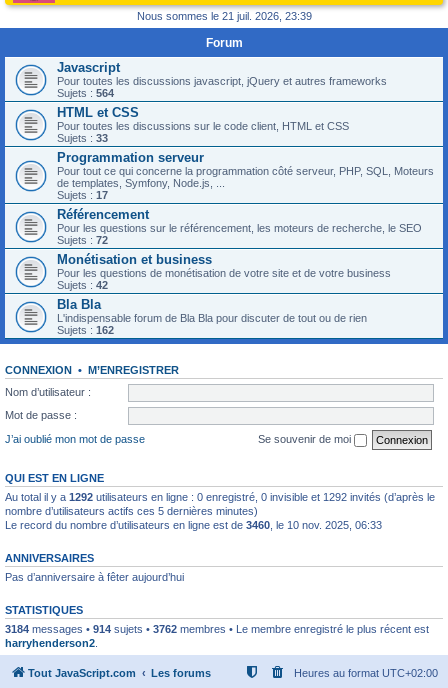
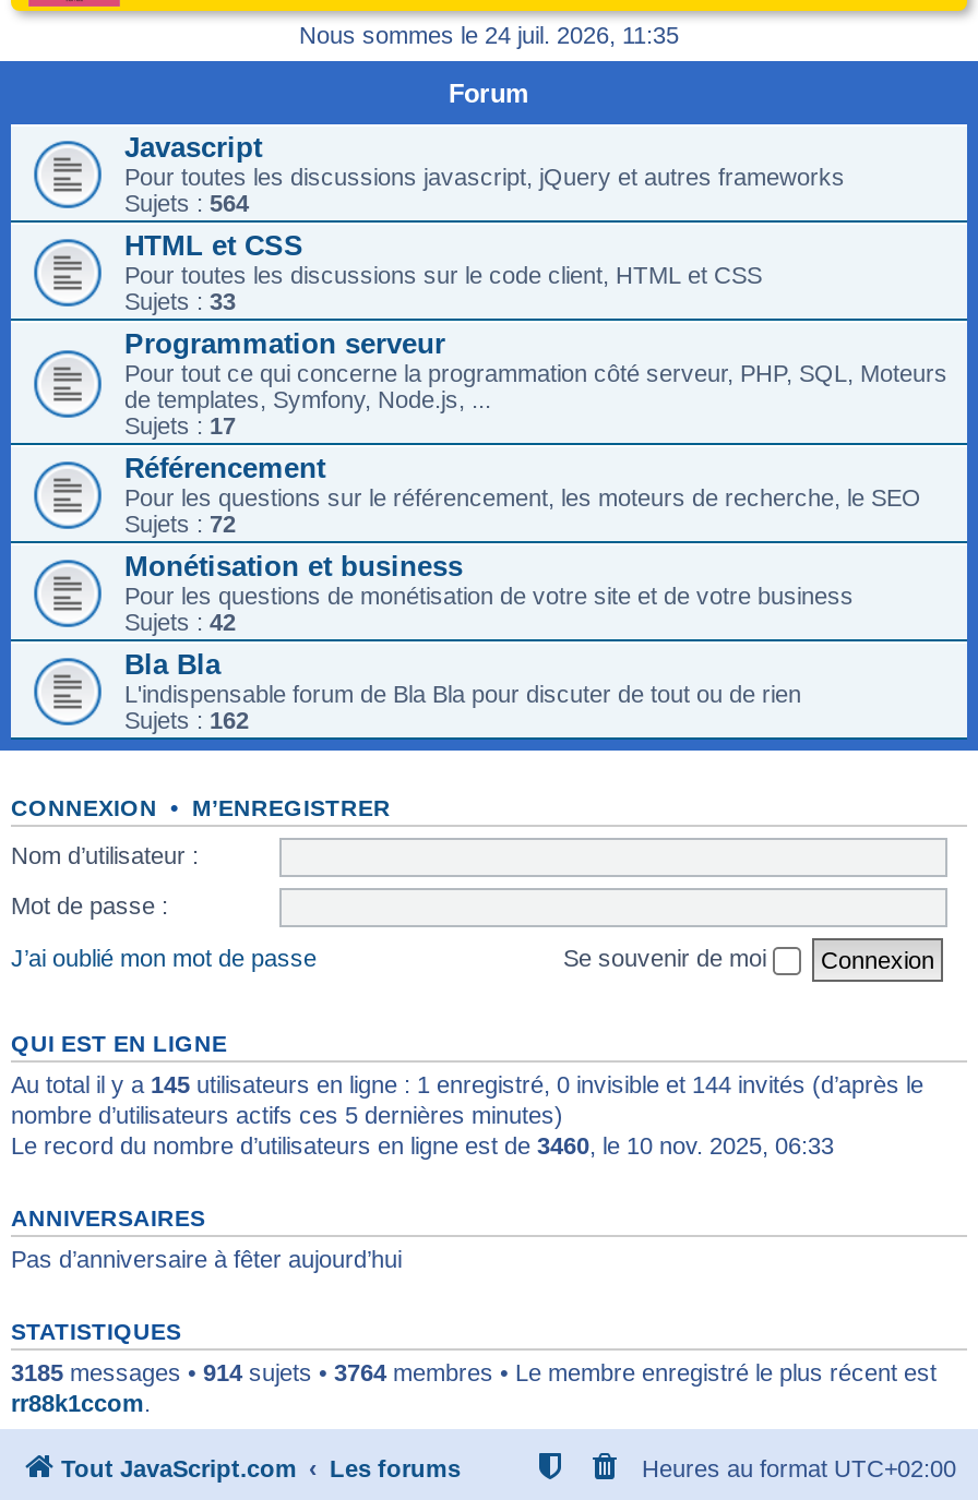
[136,10,311,22] Nous sommes le 21 juil. 2026, 23:39 -> [299,22,679,48] Nous sommes le 24 juil. 2026, 11:35
[5,490,435,502] Au total il y a 1292 utilisateurs en ligne : 0 enregistré, 0 invisible et 1292 invités (d’après le -> [11,1070,923,1096] Au total il y a 145 utilisateurs en ligne : 1 enregistré, 0 invisible et 144 invités (d’après le
[5,622,429,648] 3184 messages • 914 sujets • 3762 membres • Le membre enregistré le plus récent est | harryhenderson2. -> [11,1358,937,1415] 3185 messages • 914 sujets • 3764 membres • Le membre enregistré le plus récent est | rr88k1ccom.

